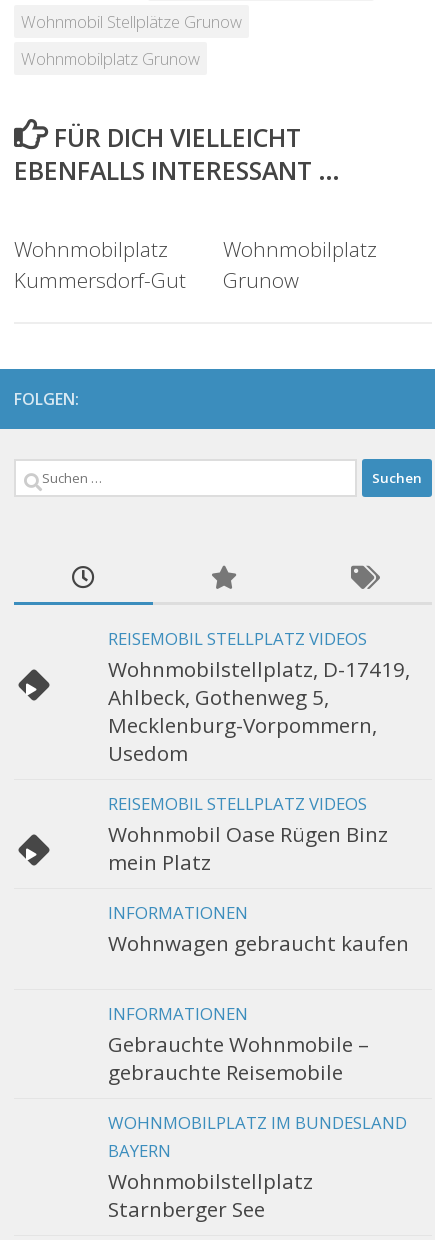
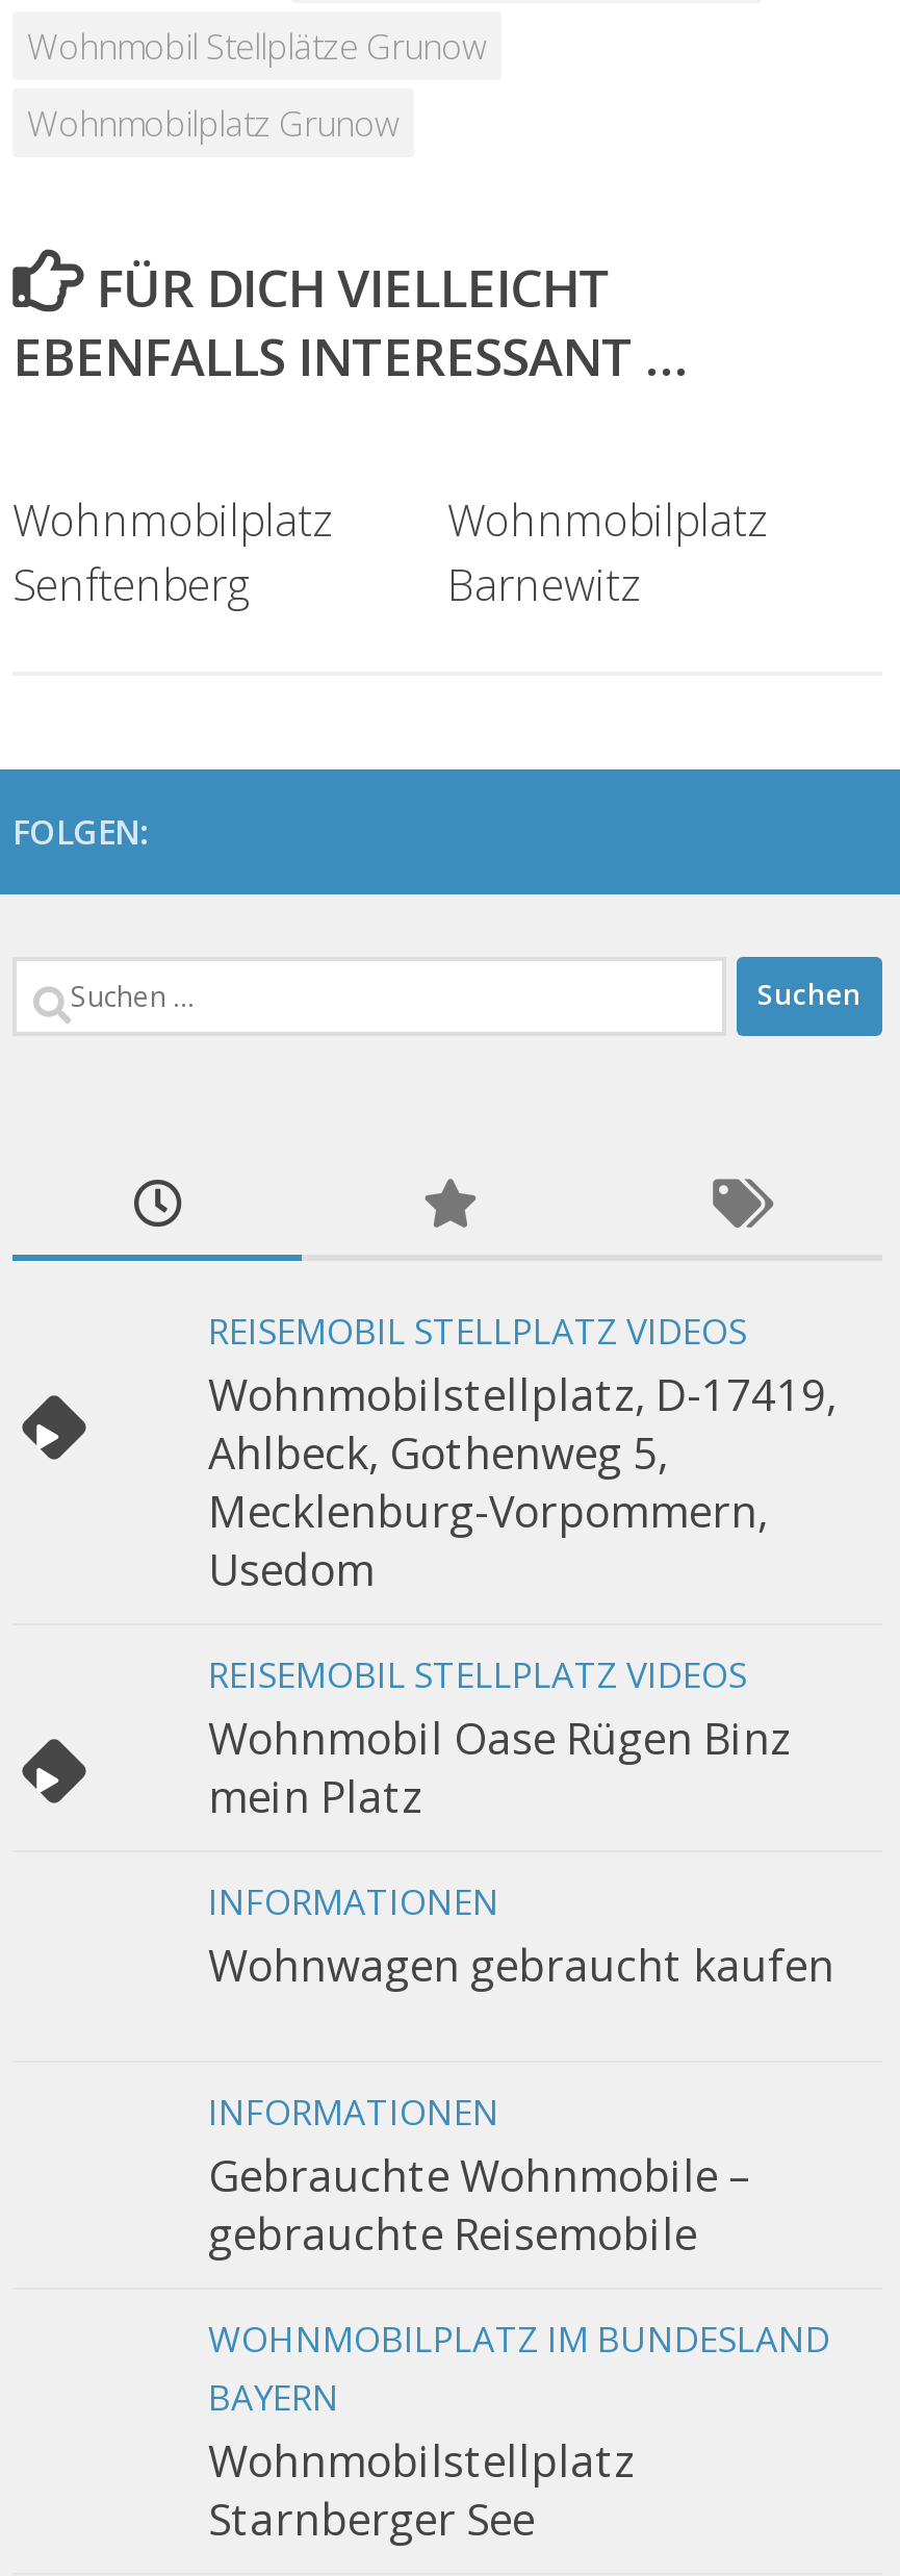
[14,266,186,294] Kummersdorf-Gut -> [12,555,252,613] Senftenberg
[223,266,299,294] Grunow -> [447,555,641,613] Barnewitz

